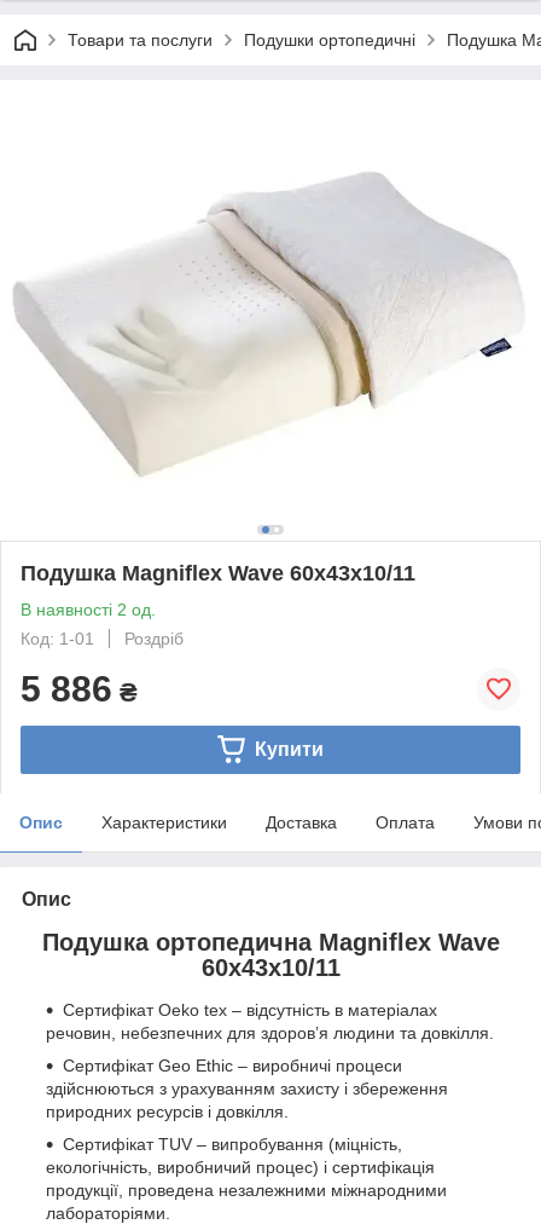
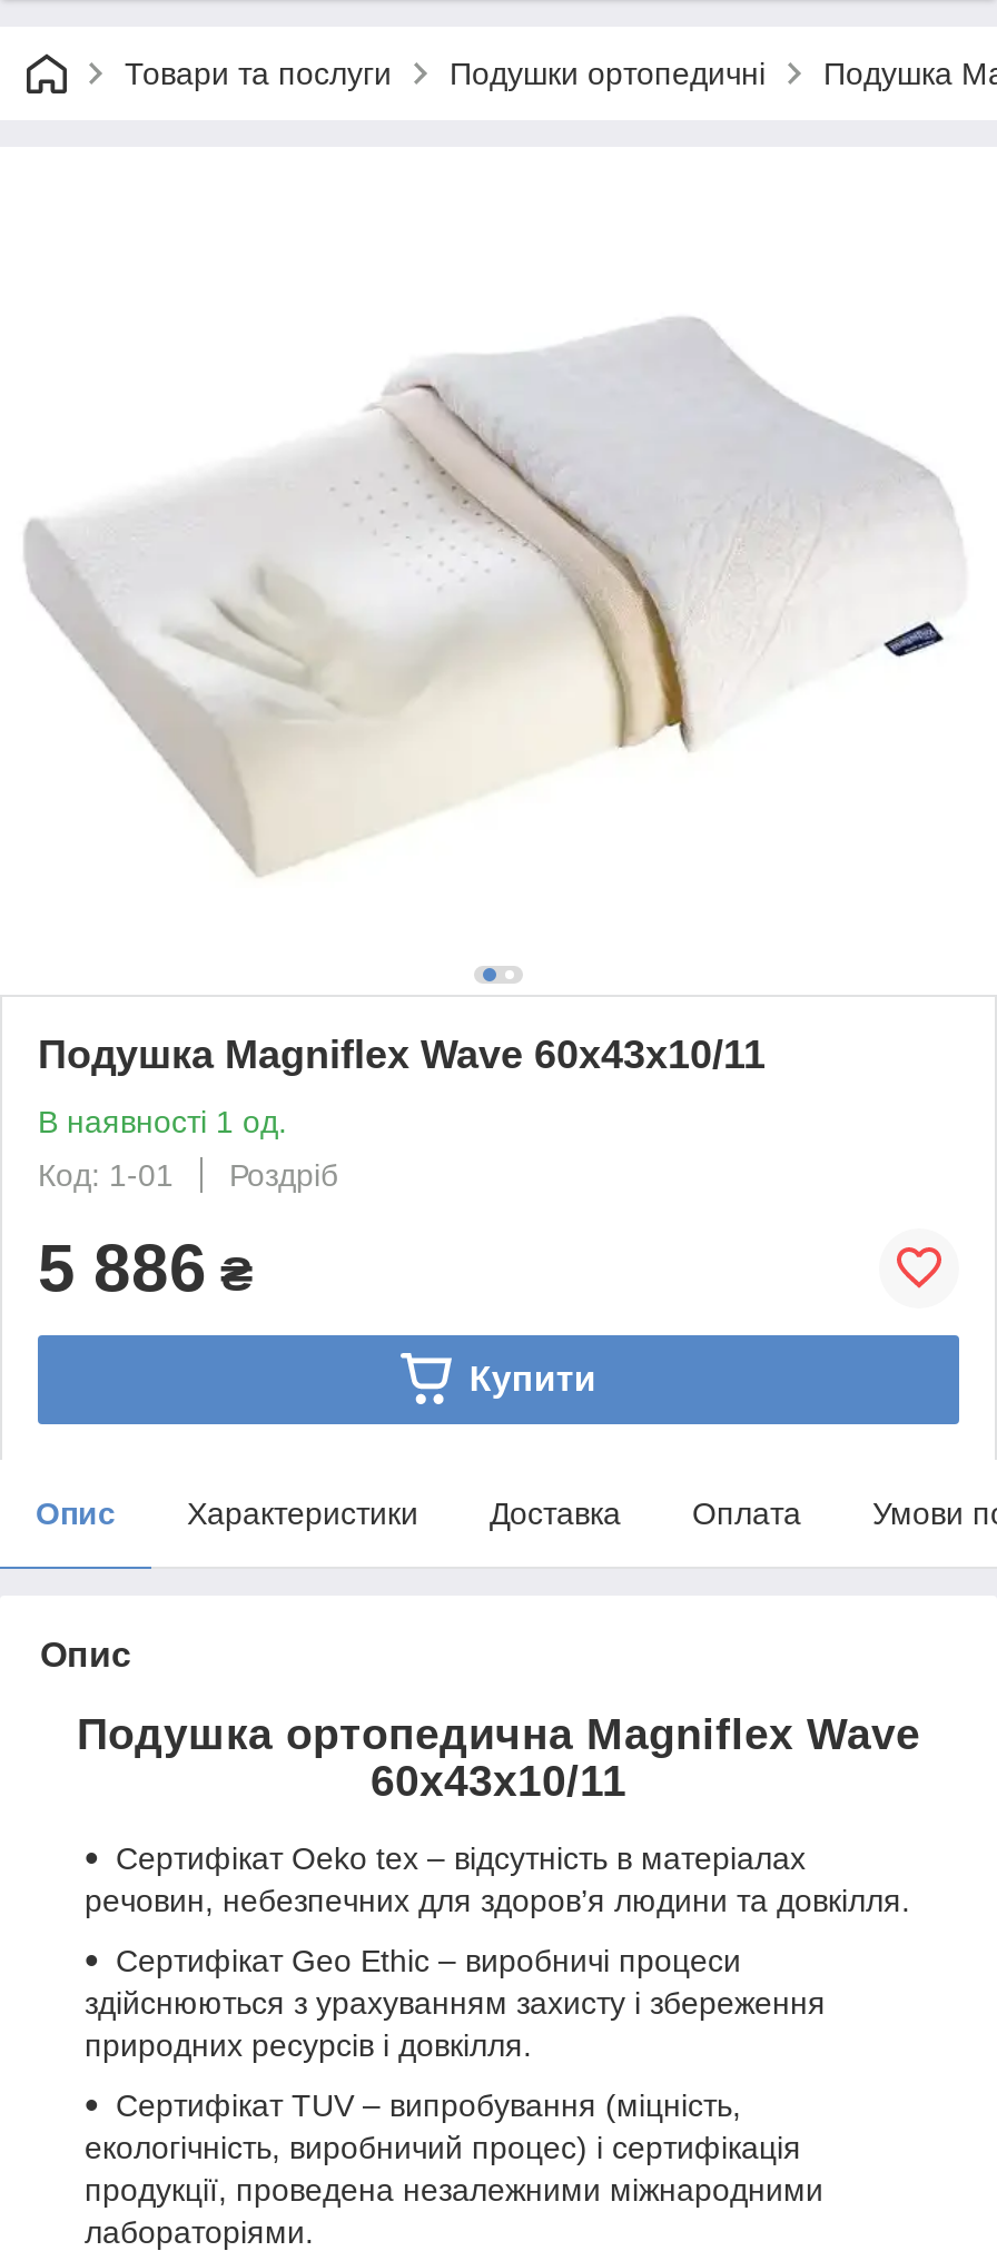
[21,600,156,619] В наявності 2 од. -> [38,1103,287,1139] В наявності 1 од.

